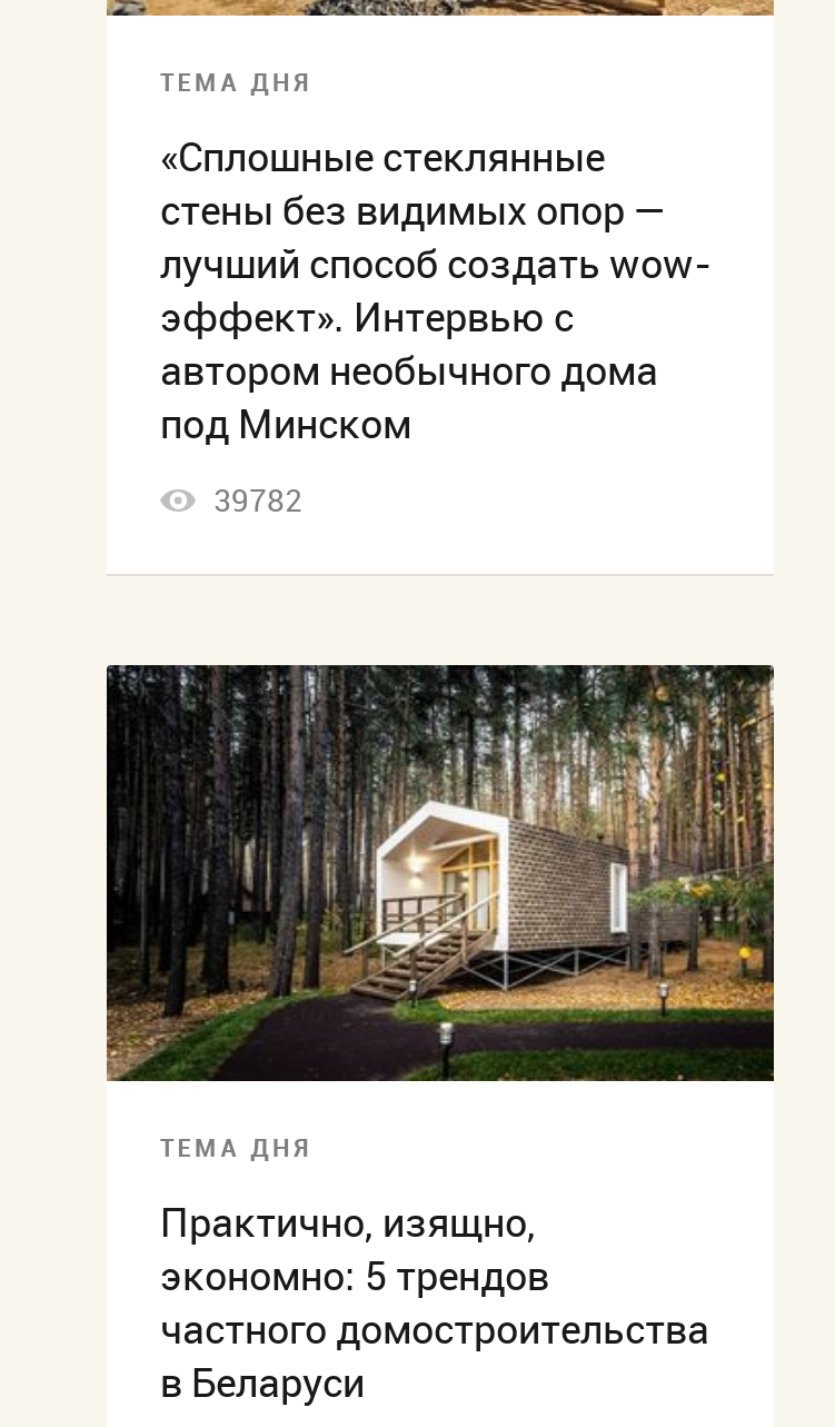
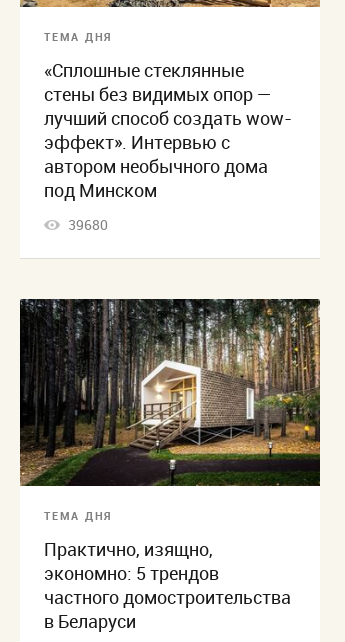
[213,483,302,518] 39782 -> [68,217,108,233] 39680

